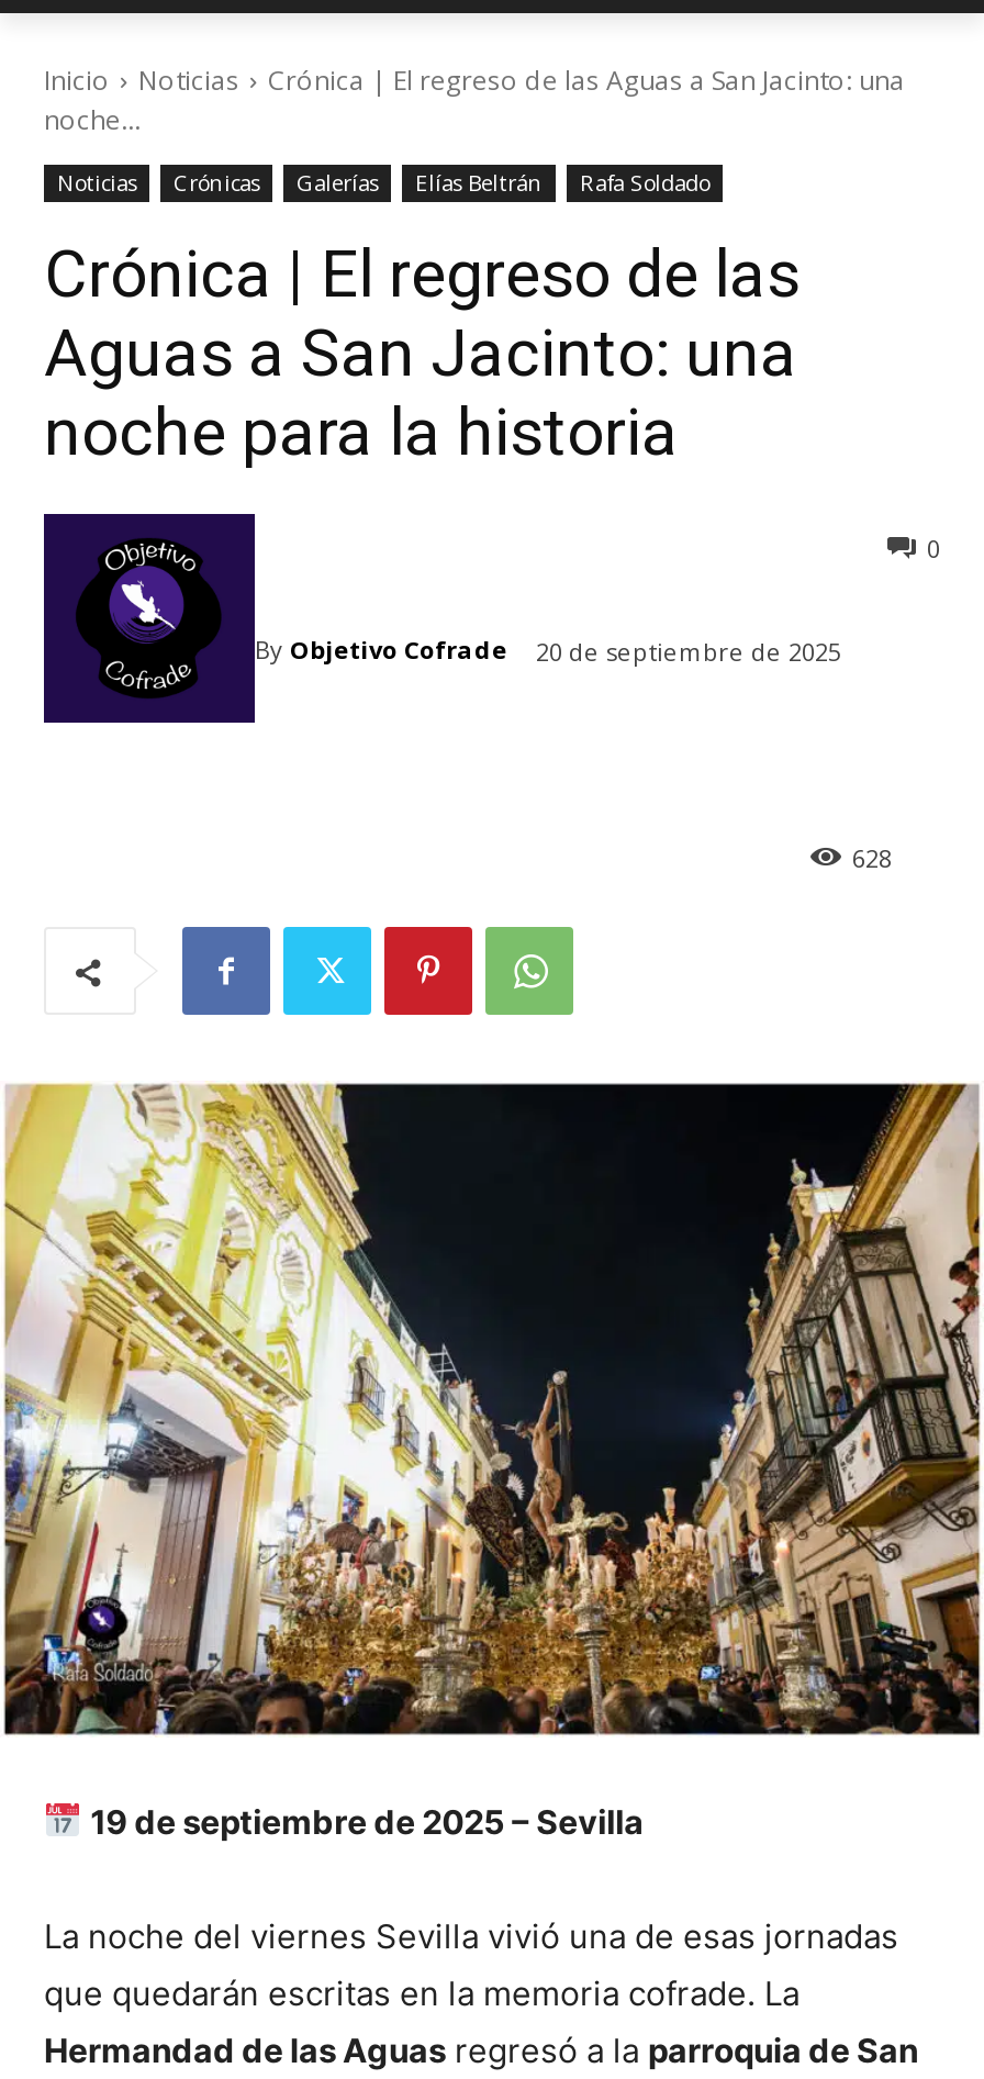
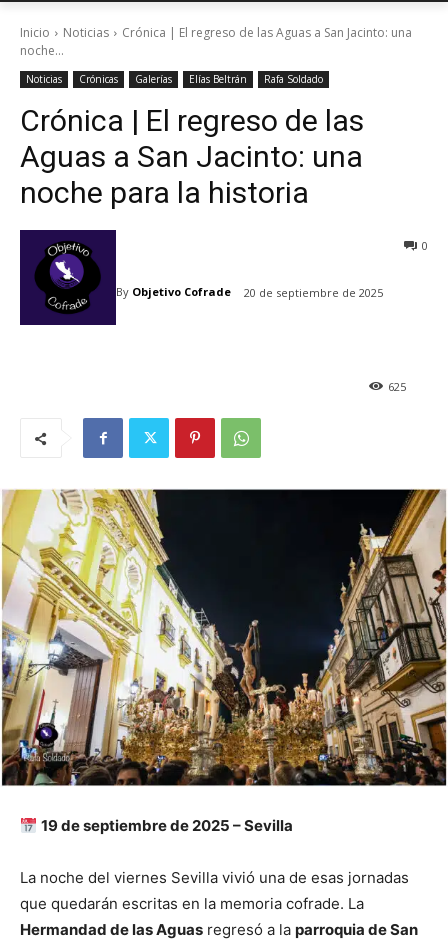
[852,841,892,874] 628 -> [388,379,406,394] 625

